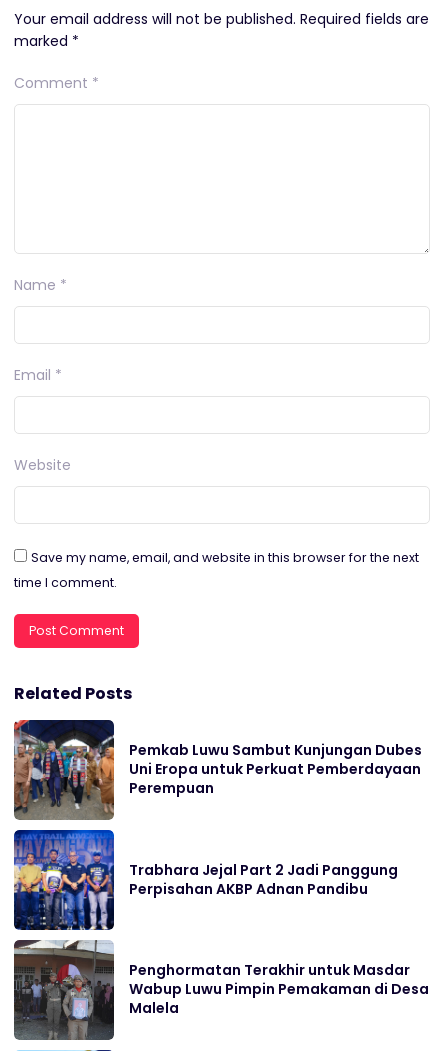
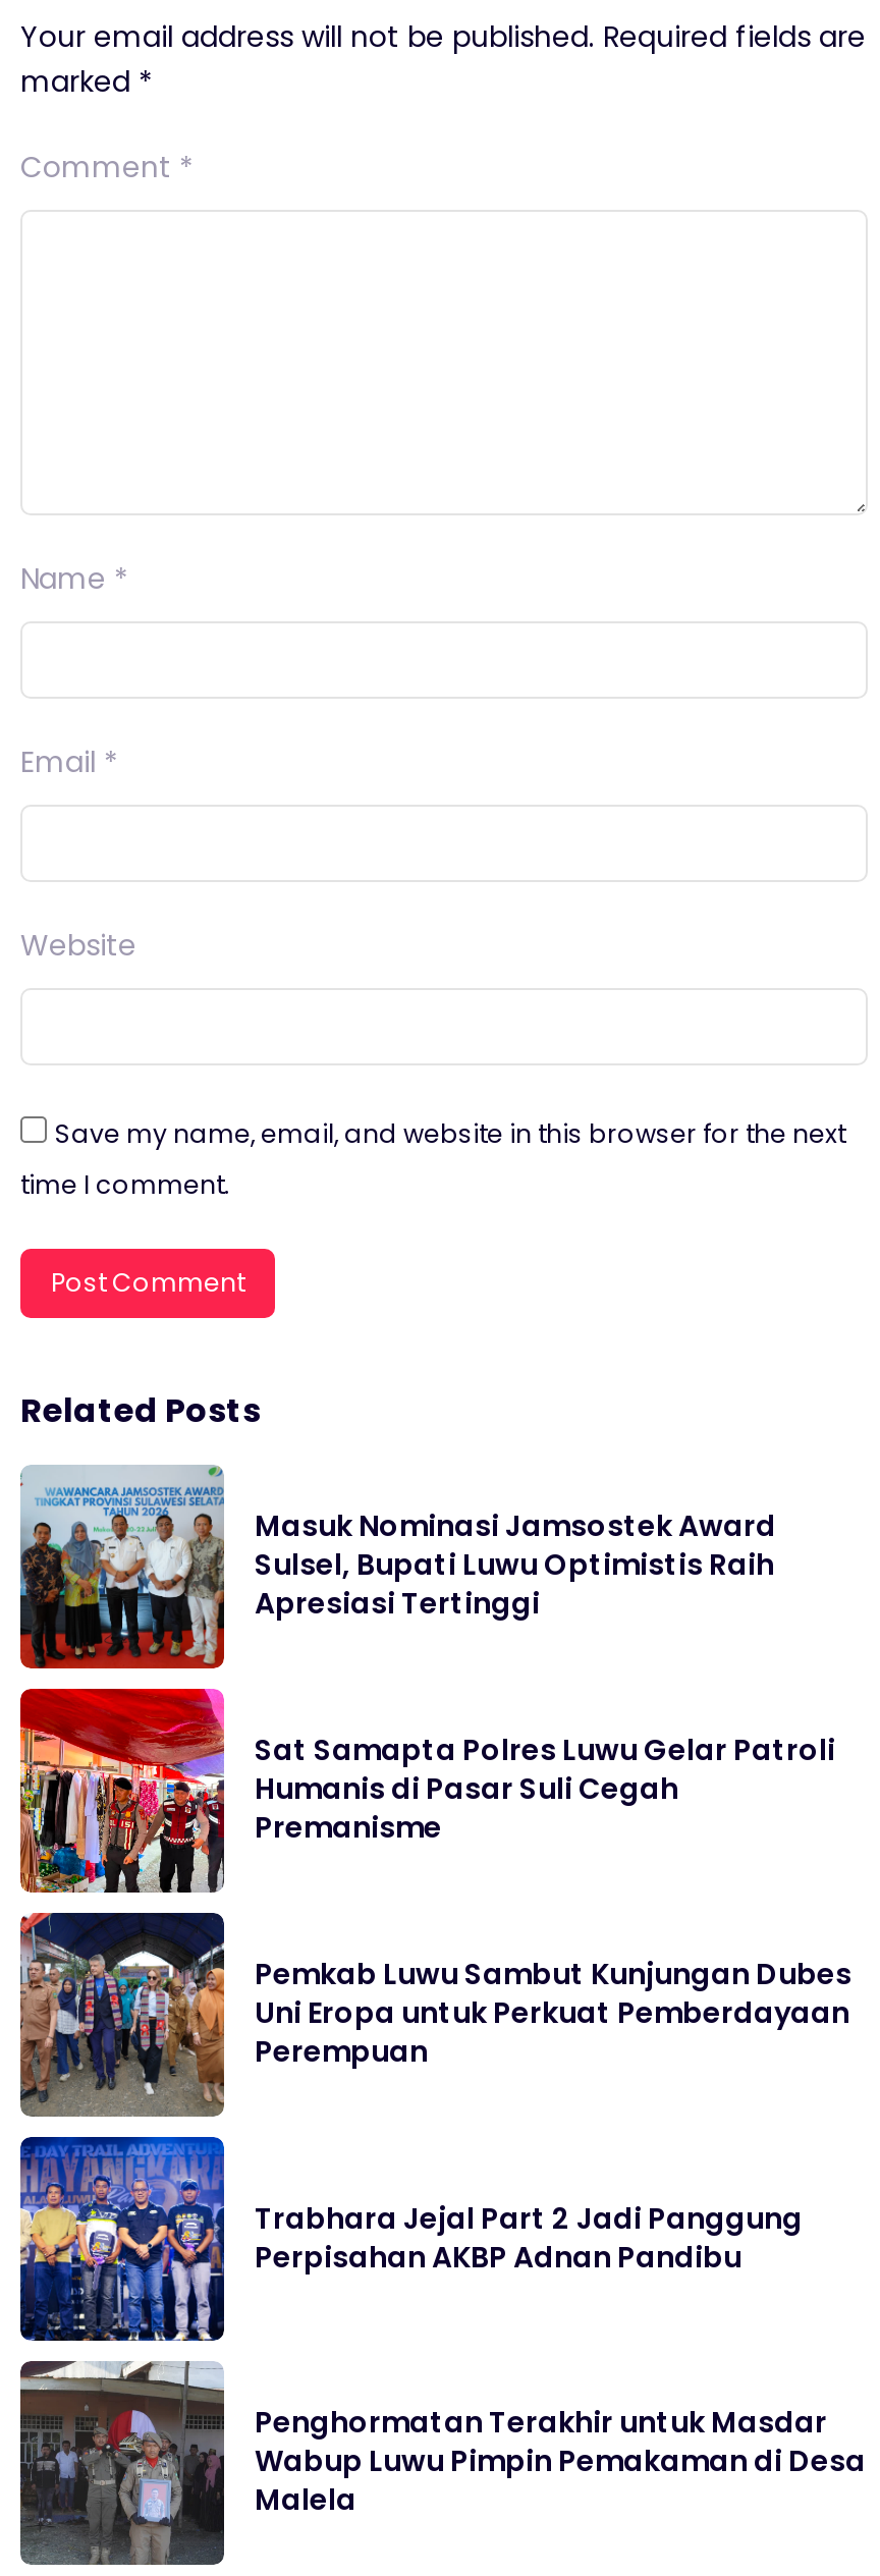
none -> [18,1465,776,1670] [image] | Masuk Nominasi Jamsostek Award | Sulsel, Bupati Luwu Optimistis Raih | Apresiasi Tertinggi
none -> [18,1687,835,1895] [image] | Sat Samapta Polres Luwu Gelar Patroli | Humanis di Pasar Suli Cegah | Premanisme

